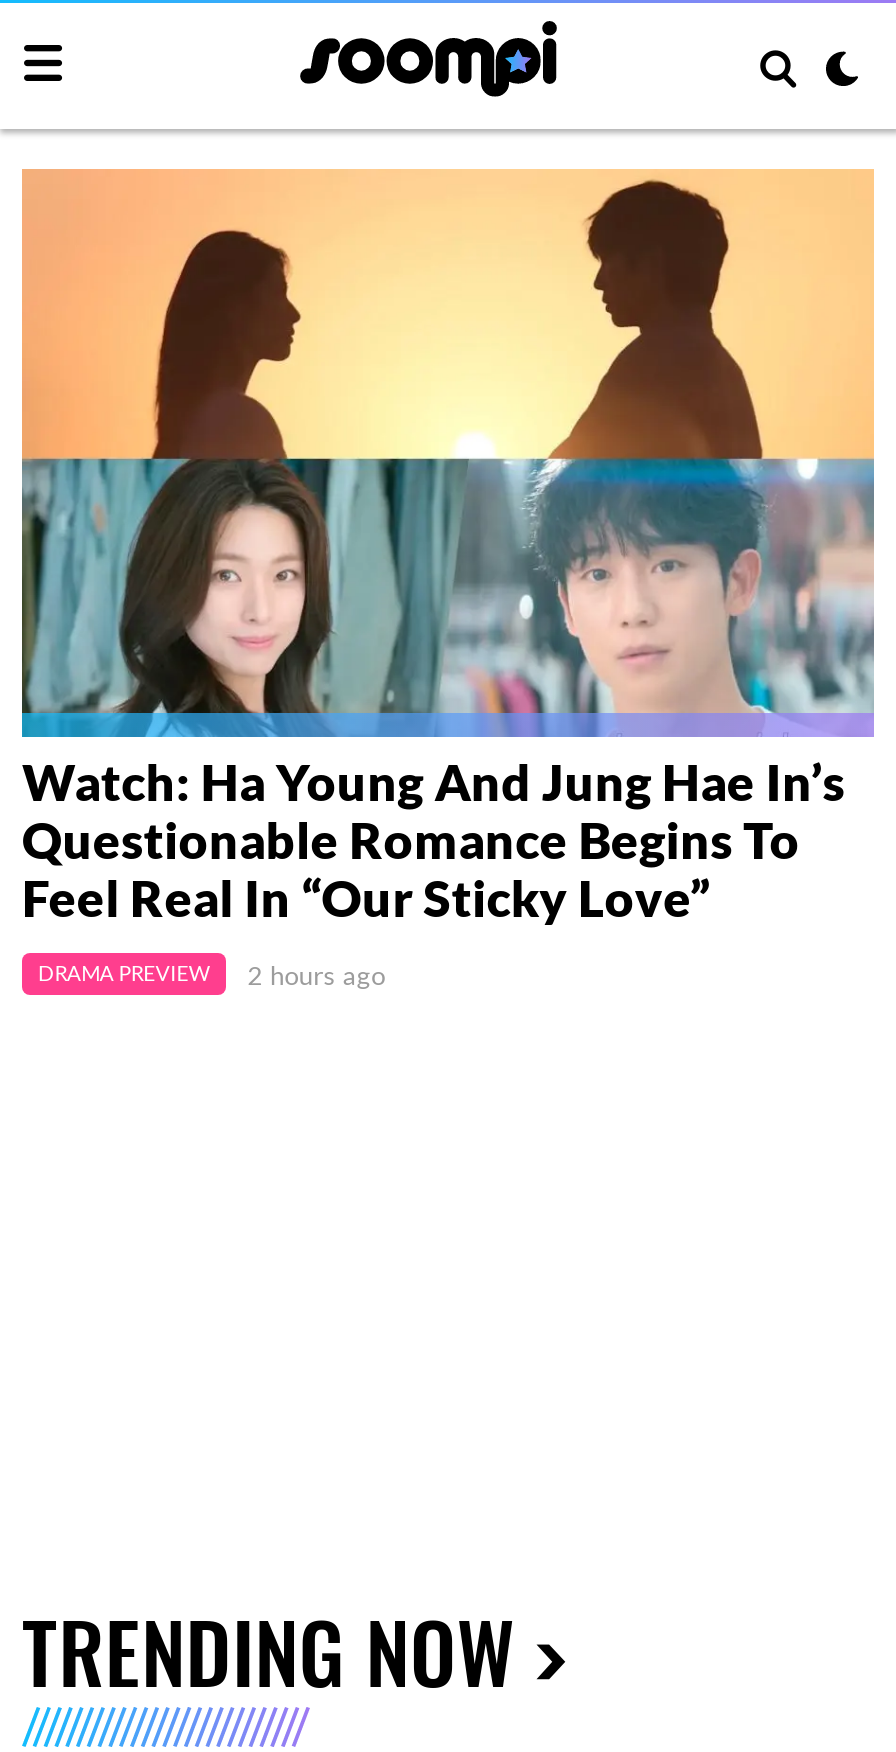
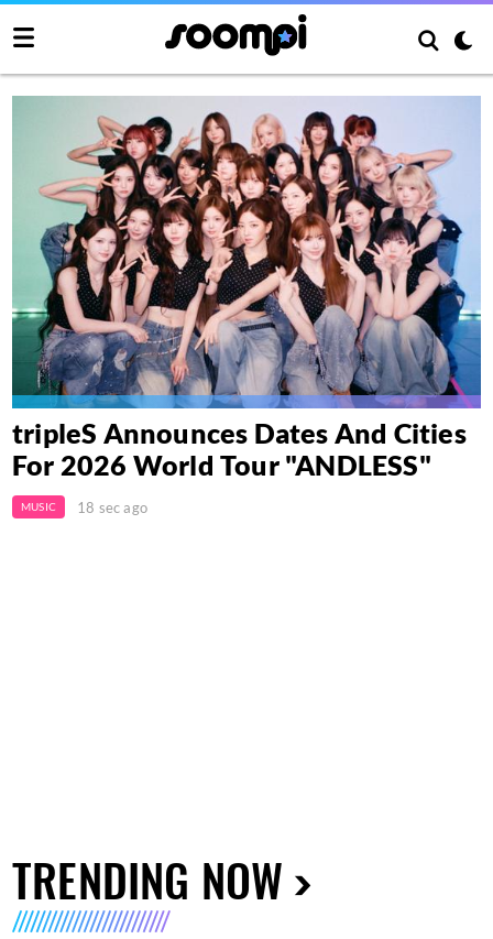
[22,167,876,926] [image] | Watch: Ha Young And Jung Hae In’s | Questionable Romance Begins To | Feel Real In “Our Sticky Love” -> [12,96,481,481] [image] | tripleS Announces Dates And Cities | For 2026 World Tour "ANDLESS"
[38,958,386,990] DRAMA PREVIEW | 2 hours ago -> [21,498,147,516] MUSIC | 18 sec ago

